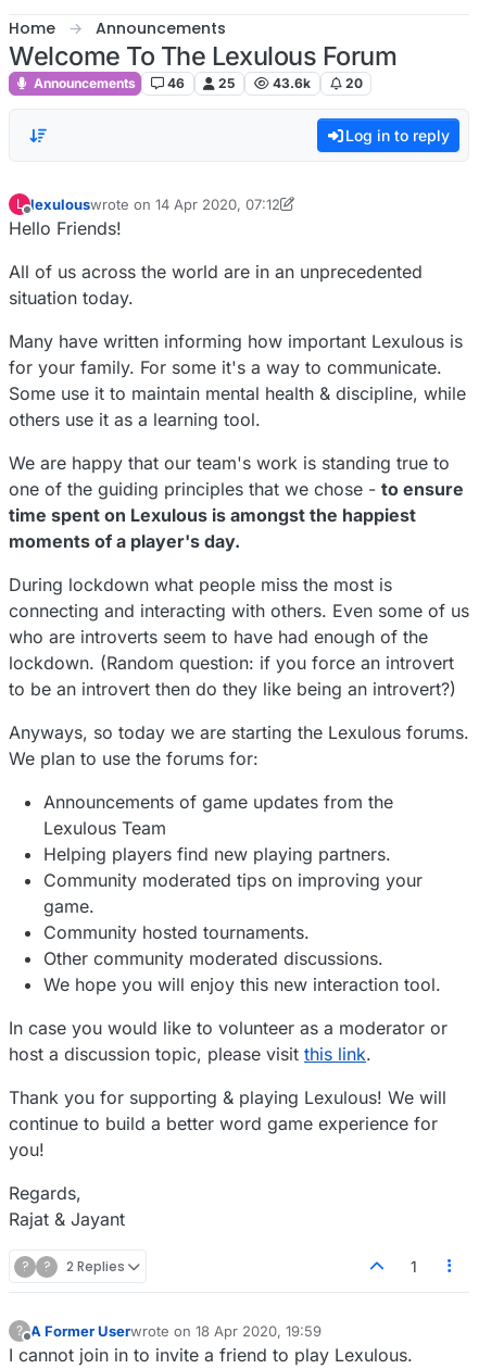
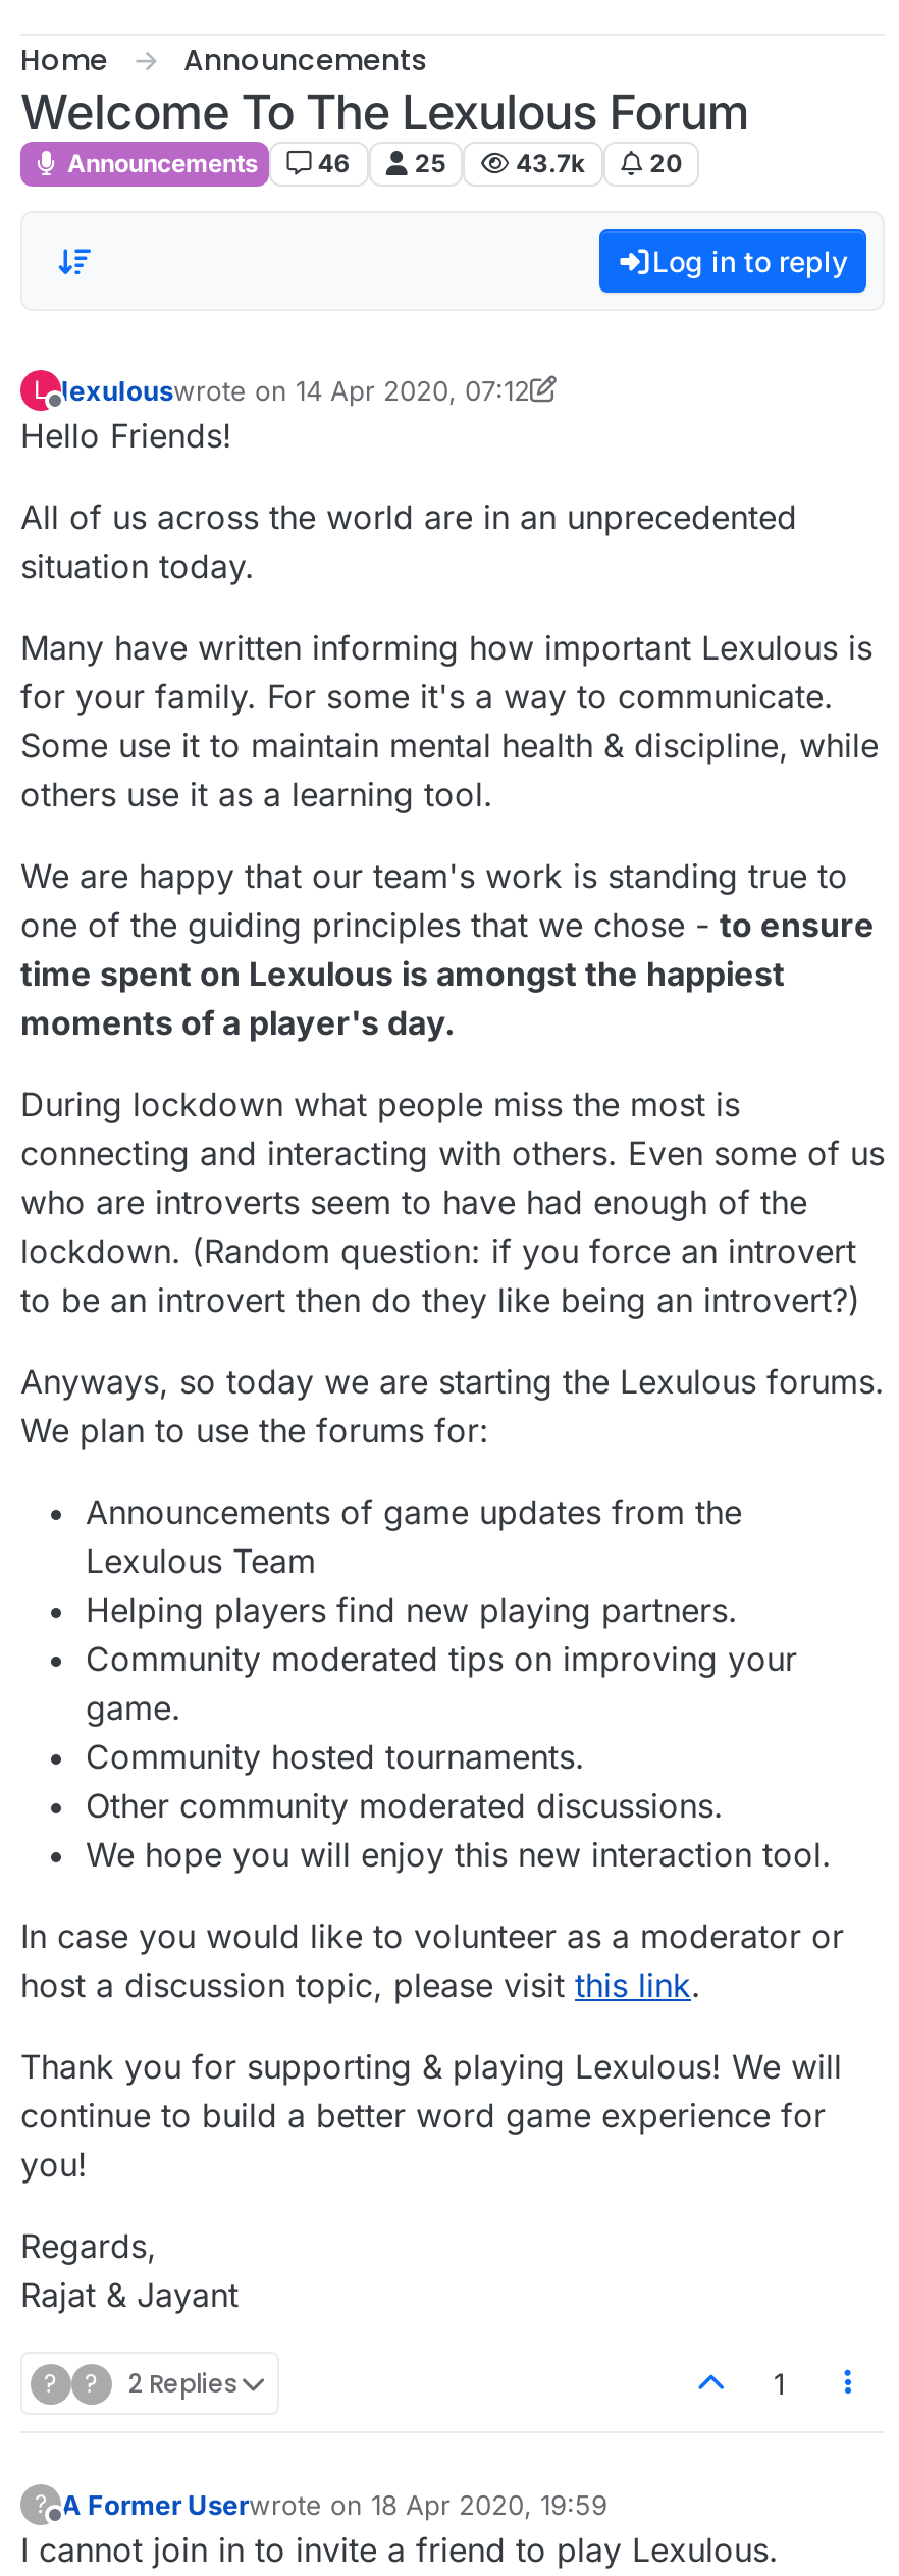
[273,75,311,91] 43.6k -> [516,148,585,179] 43.7k

